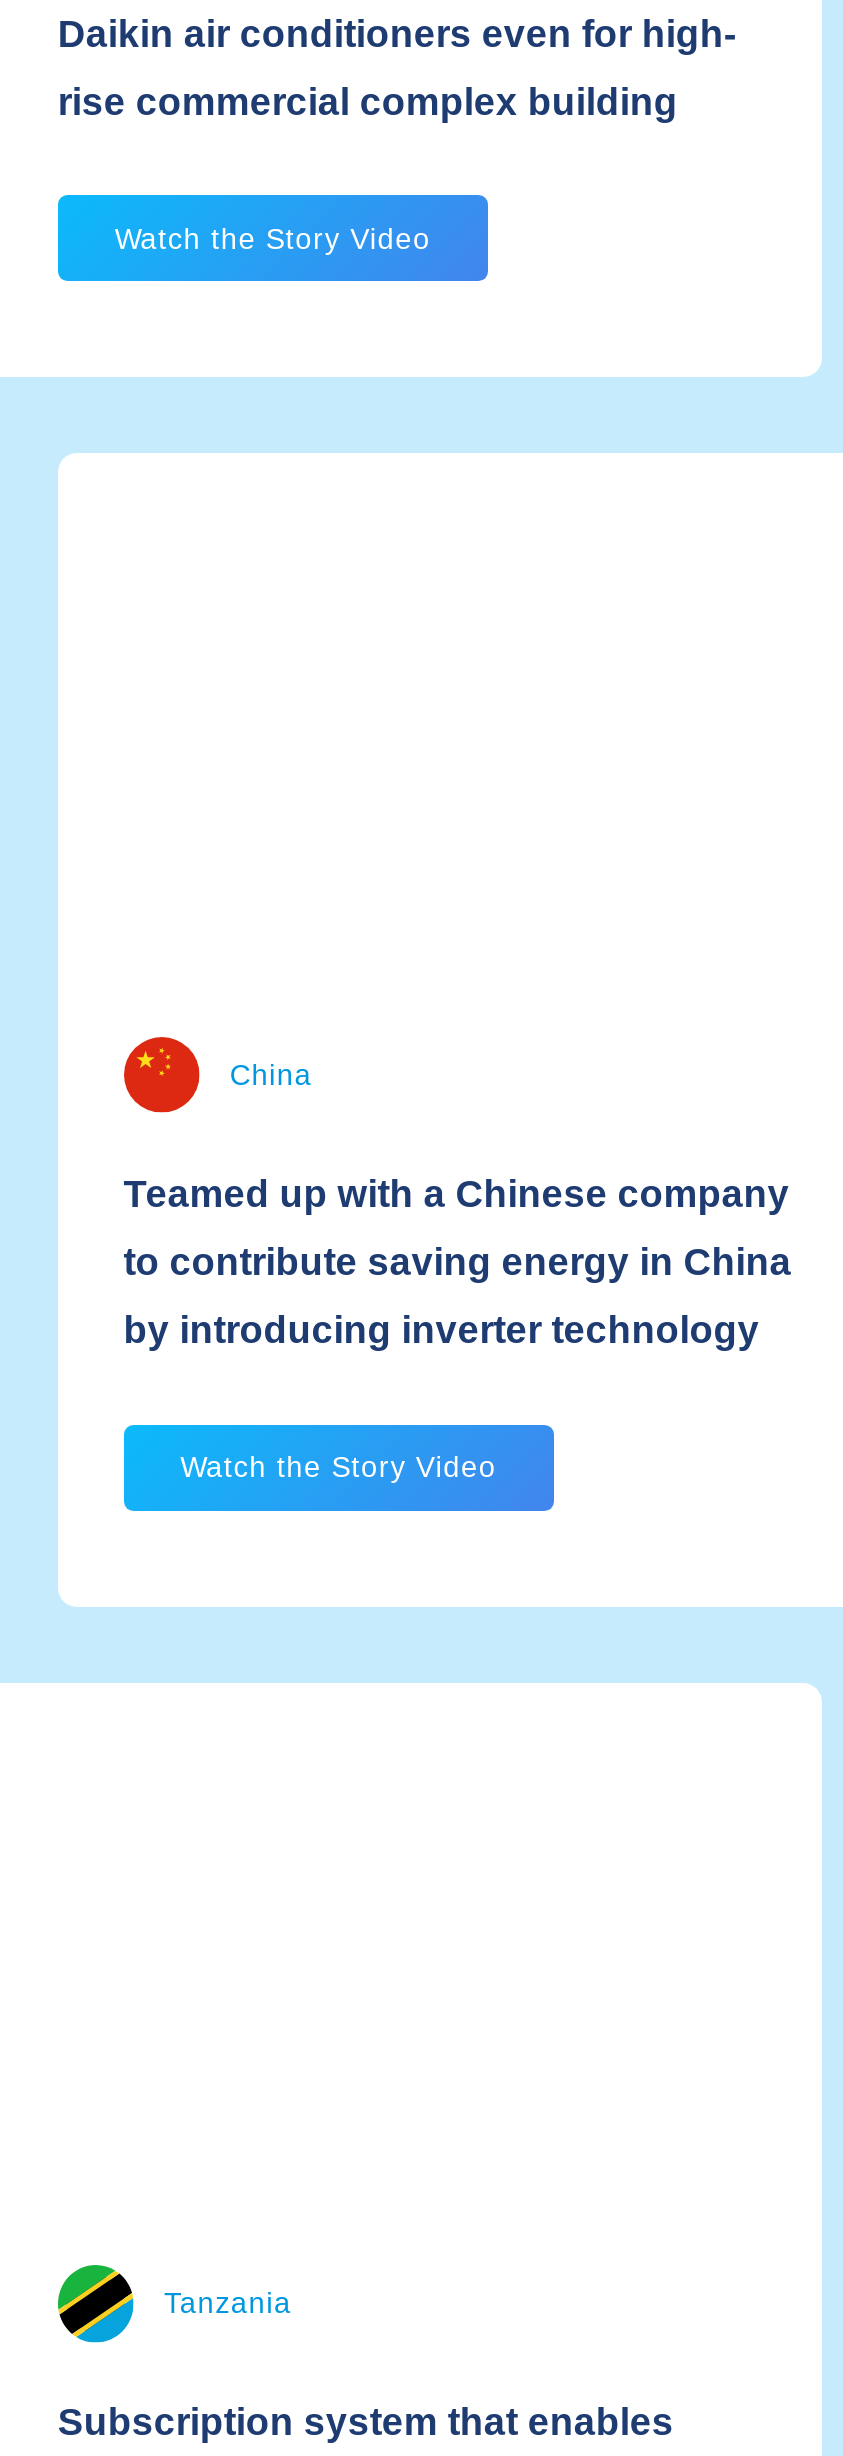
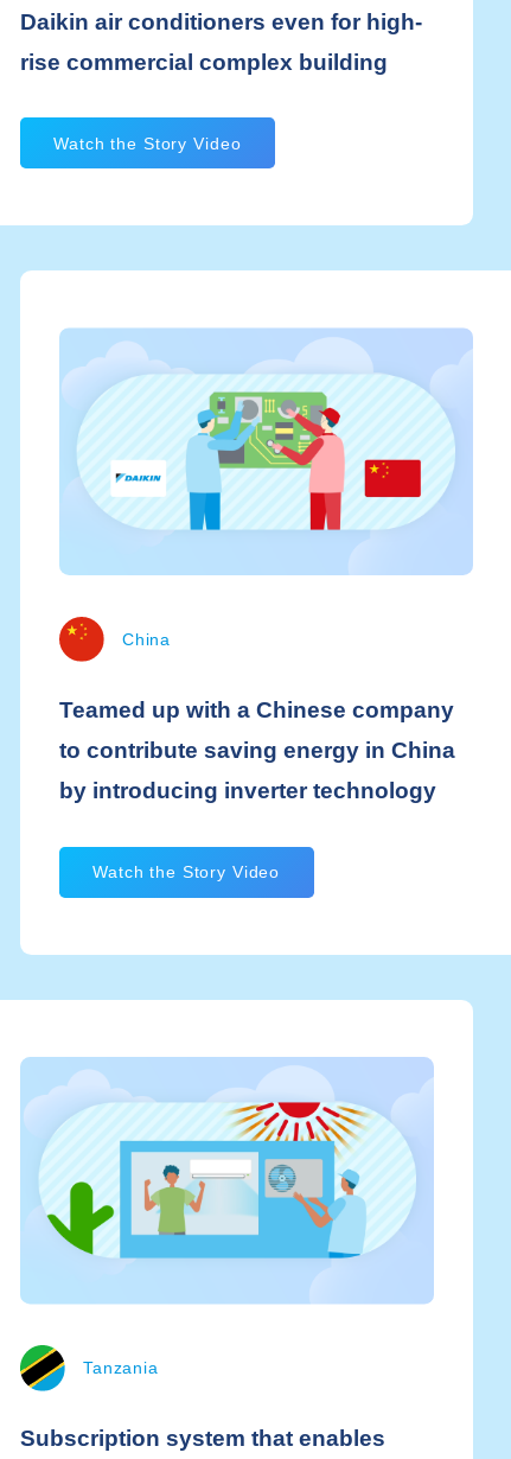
none -> [59,327,473,575] [image]
none -> [20,1057,434,1305] [image]

